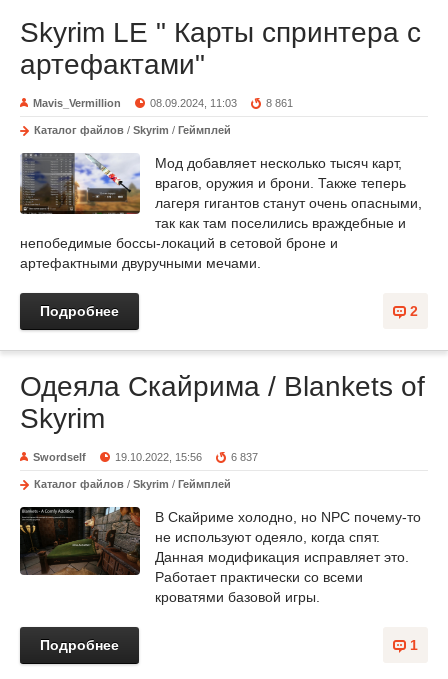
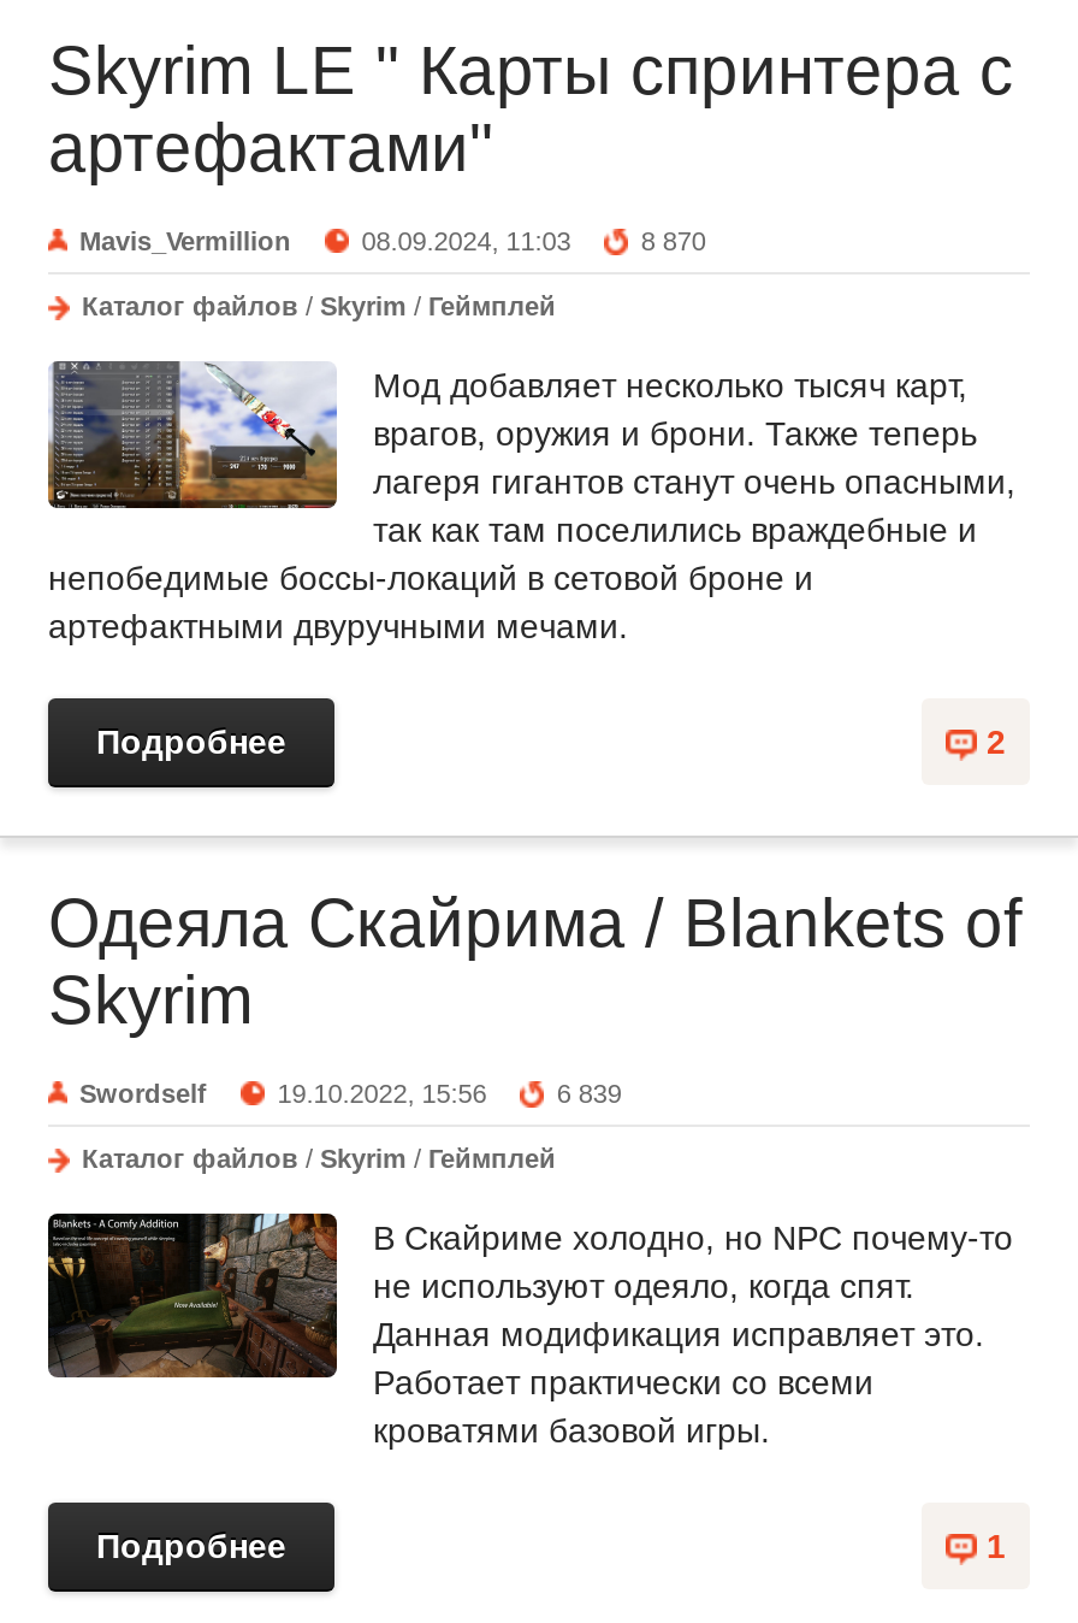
[266,97,293,109] 8 861 -> [641,226,706,255] 8 870
[231,451,258,463] 6 837 -> [557,1079,622,1108] 6 839

